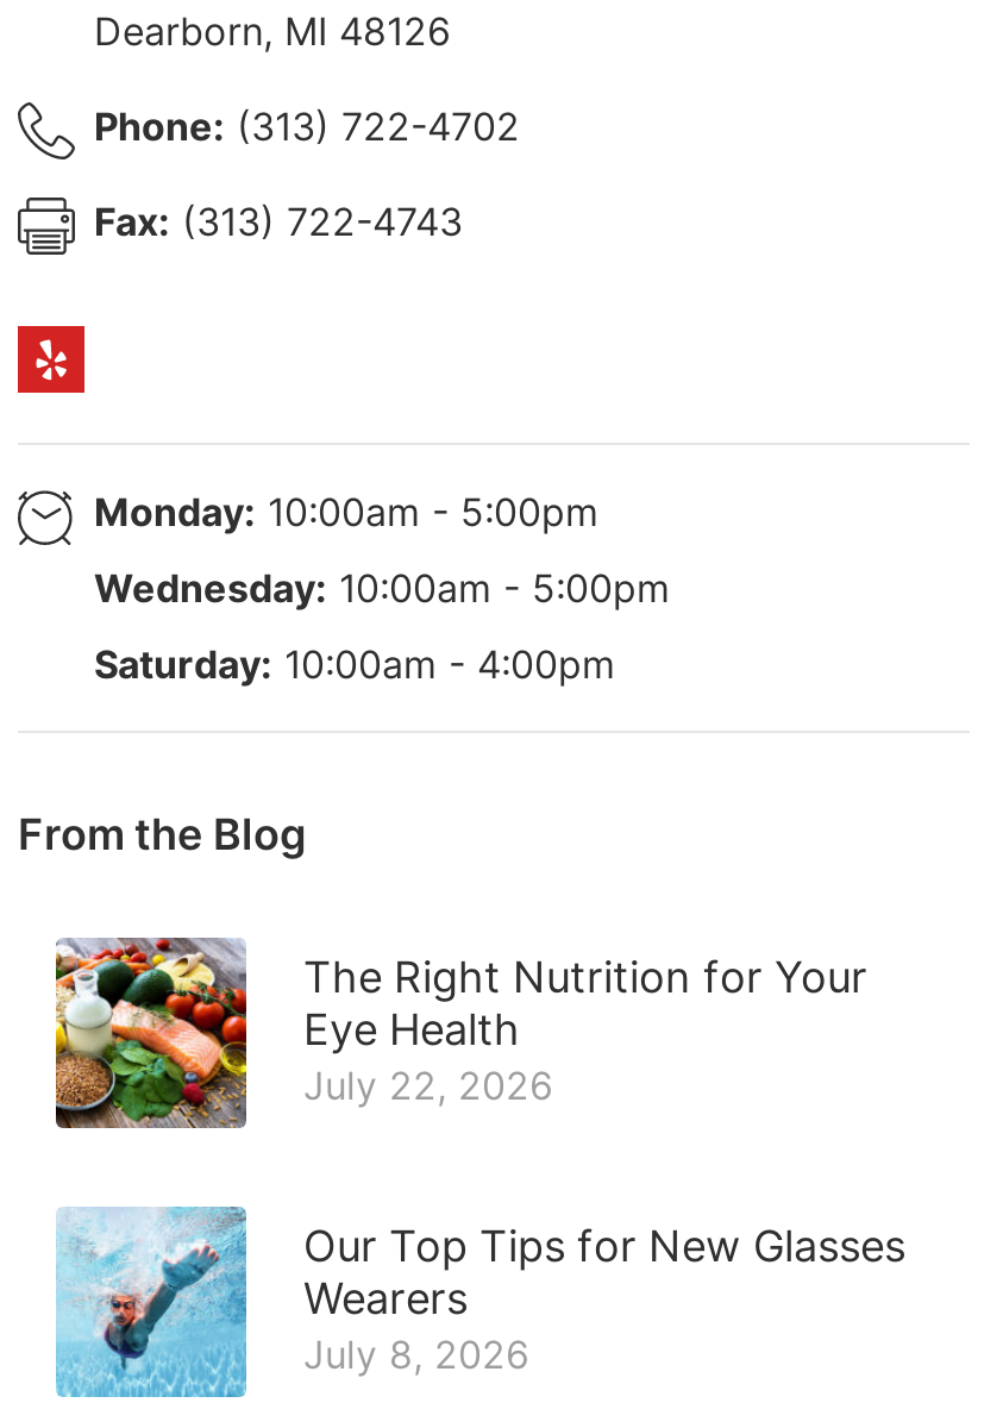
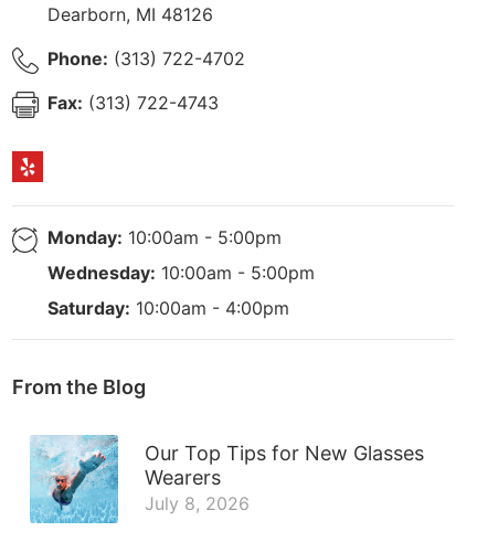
[54,935,867,1130] [image] | The Right Nutrition for Your | Eye Health | July 22, 2026 -> none

